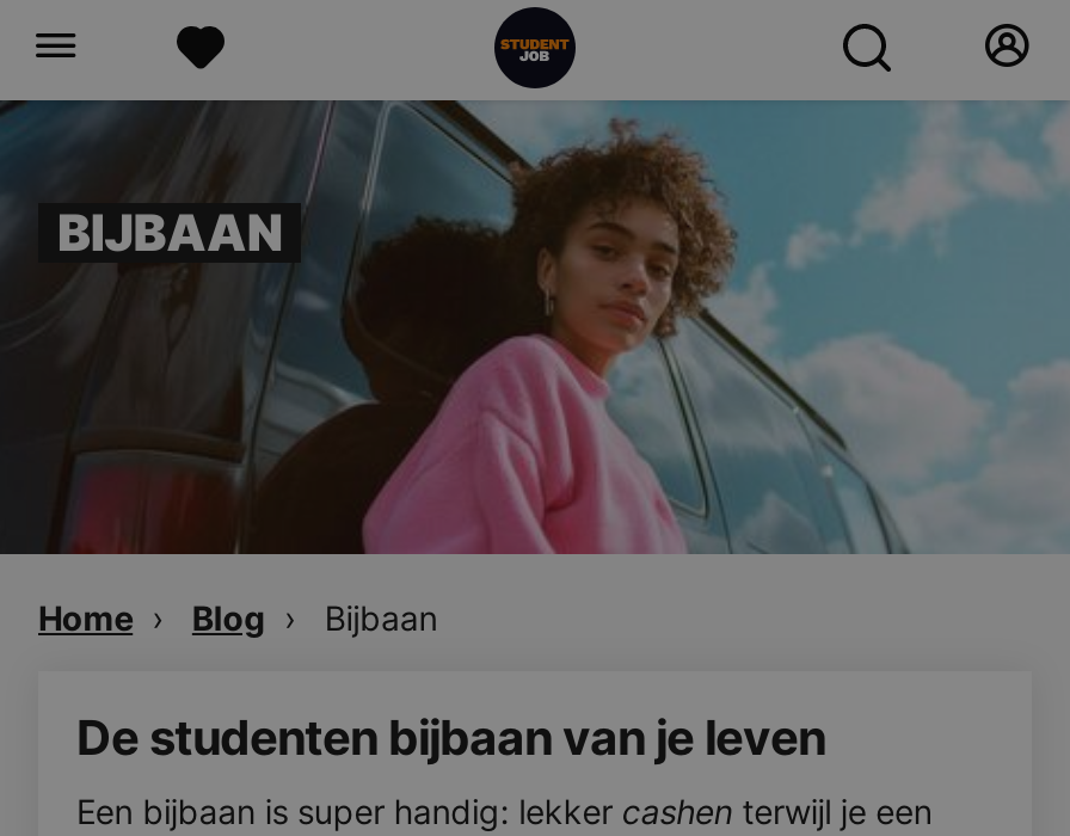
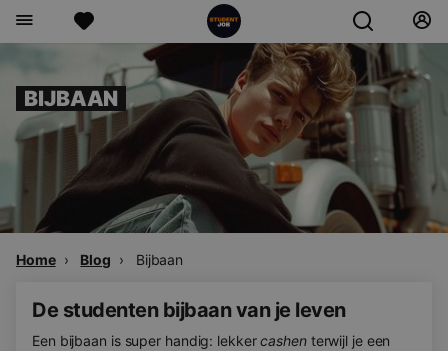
[7,98,1063,557] [image] -> [3,42,445,234] [image]

